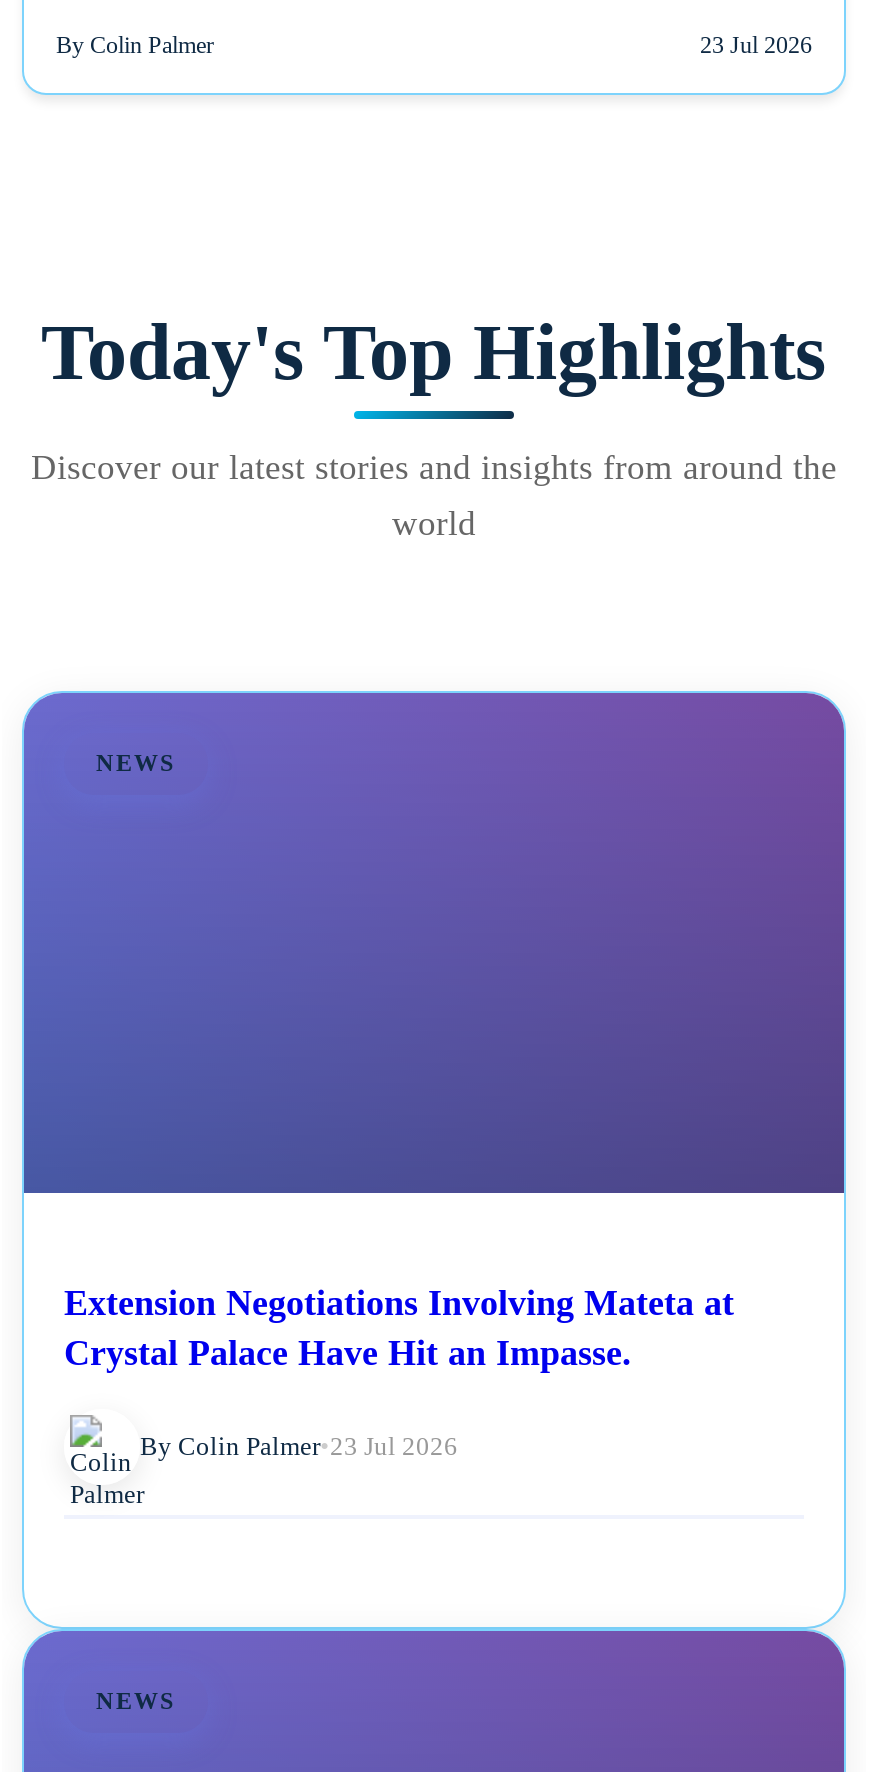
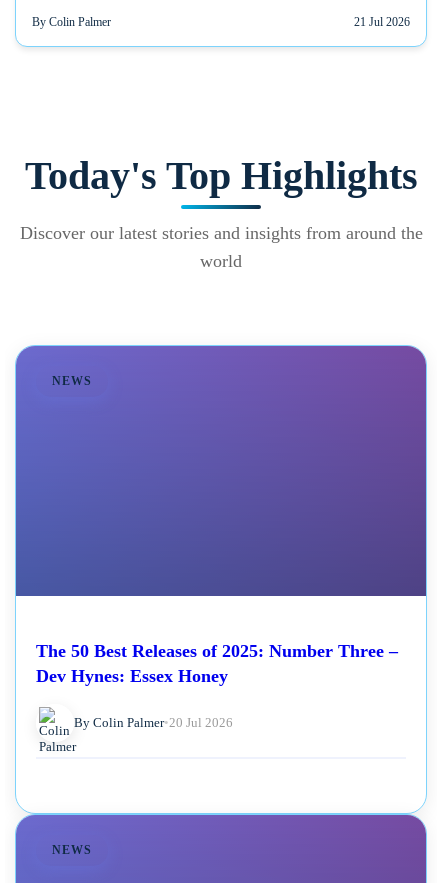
[700,30,812,58] 23 Jul 2026 -> [354,15,410,29] 21 Jul 2026
[64,1283,734,1373] Extension Negotiations Involving Mateta at | Crystal Palace Have Hit an Impasse. -> [36,641,398,686] The 50 Best Releases of 2025: Number Three – | Dev Hynes: Essex Honey
[140,1431,458,1461] By Colin Palmer • 23 Jul 2026 -> [74,715,233,730] By Colin Palmer • 20 Jul 2026

